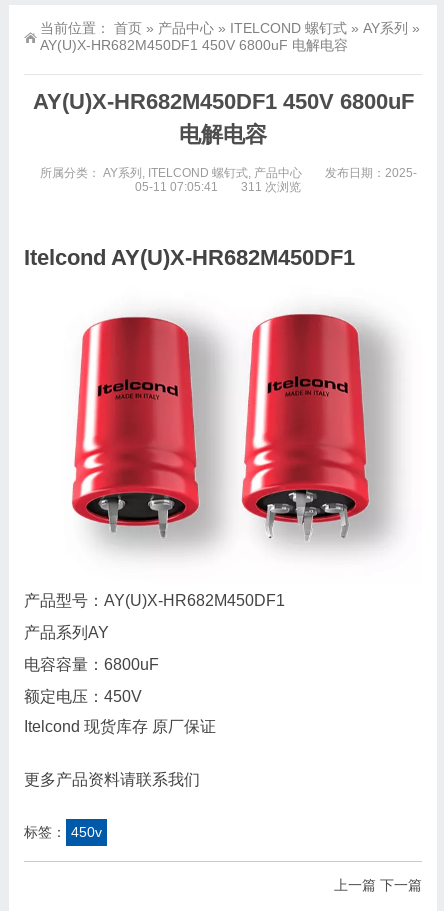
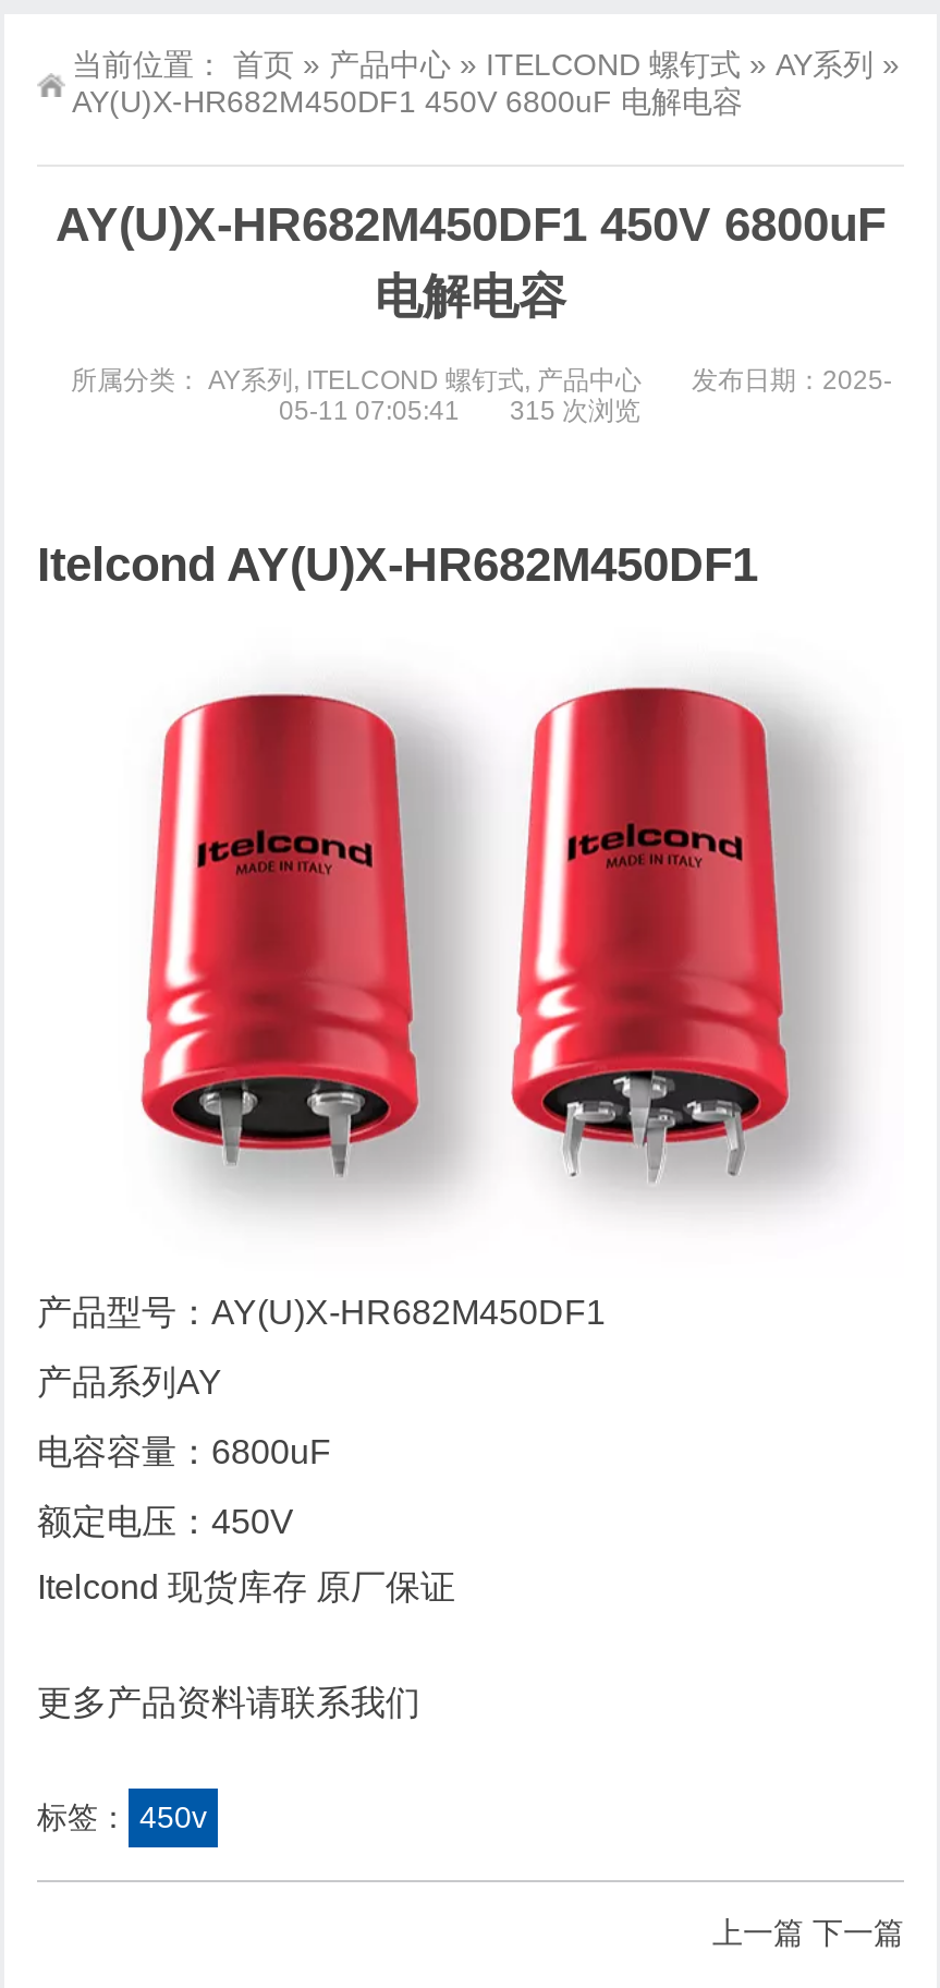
[135,180,301,194] 05-11 07:05:41 311 次浏览 -> [279,396,640,426] 05-11 07:05:41 315 次浏览

